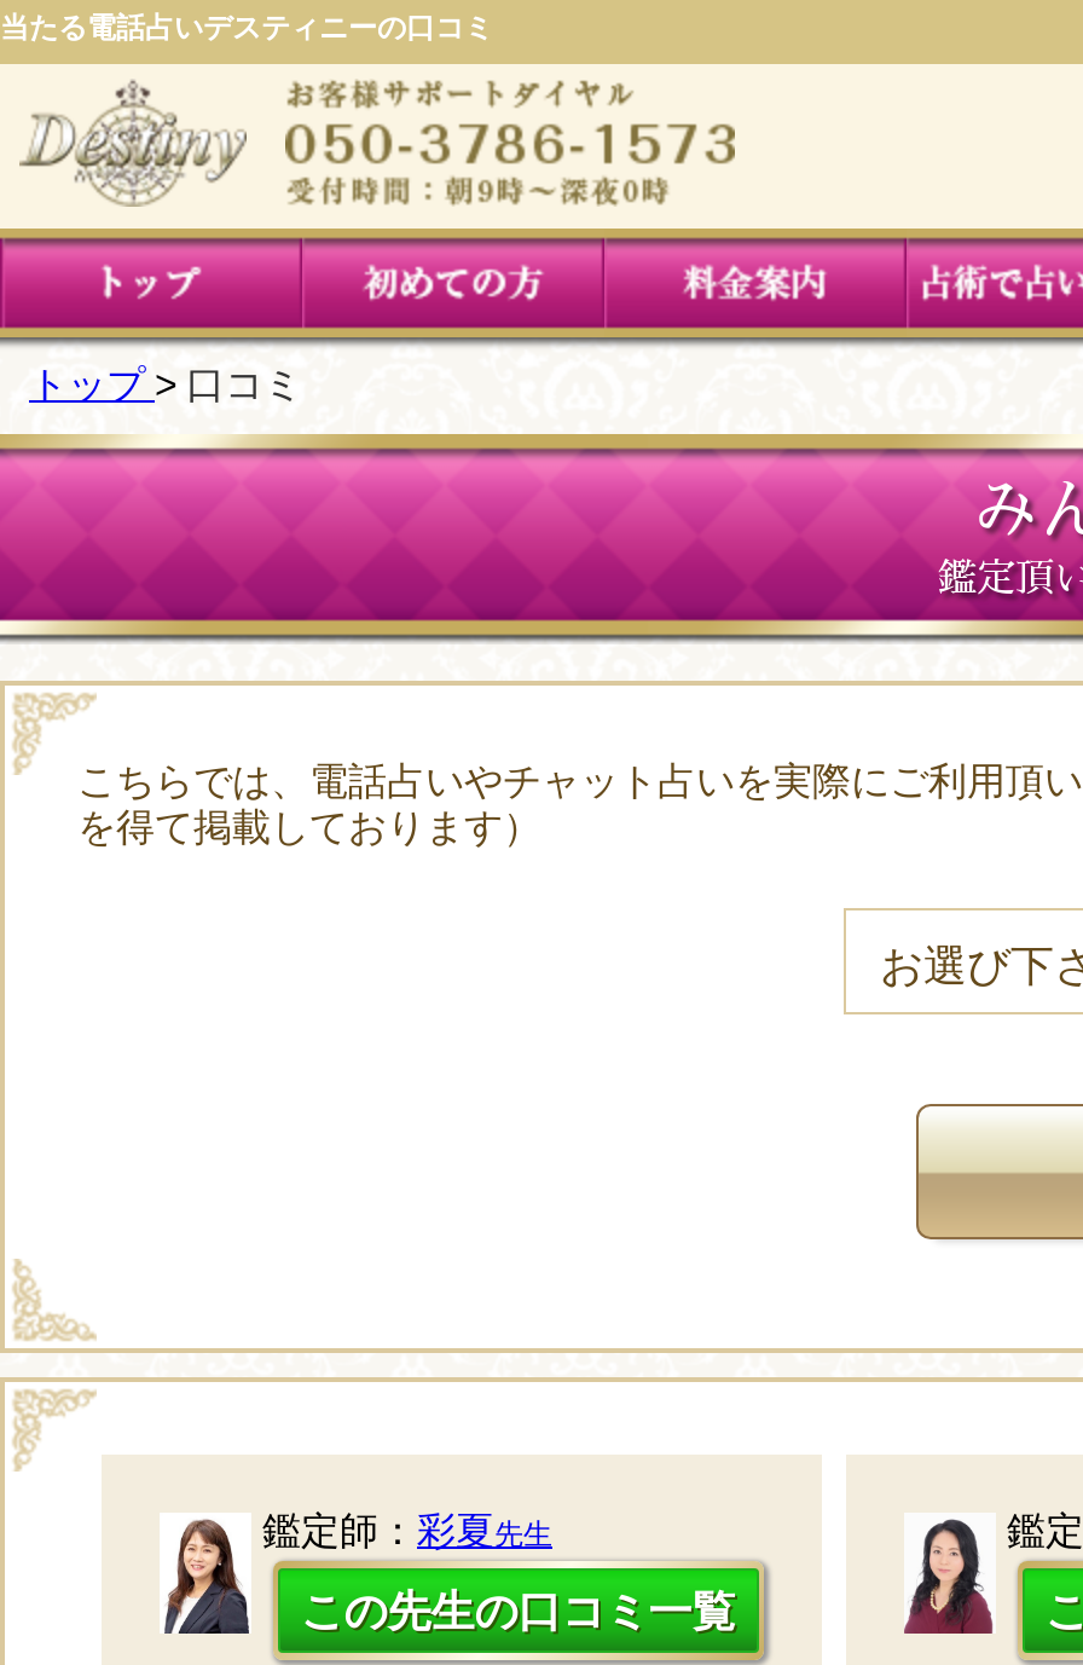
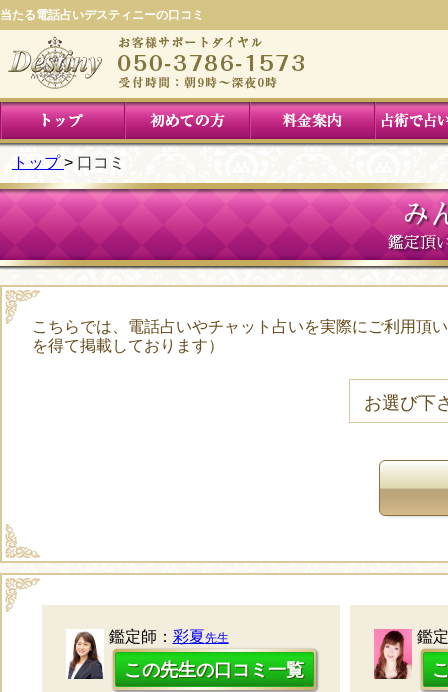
[904,1513,996,1636] [image] -> [373,628,413,679] [image]

